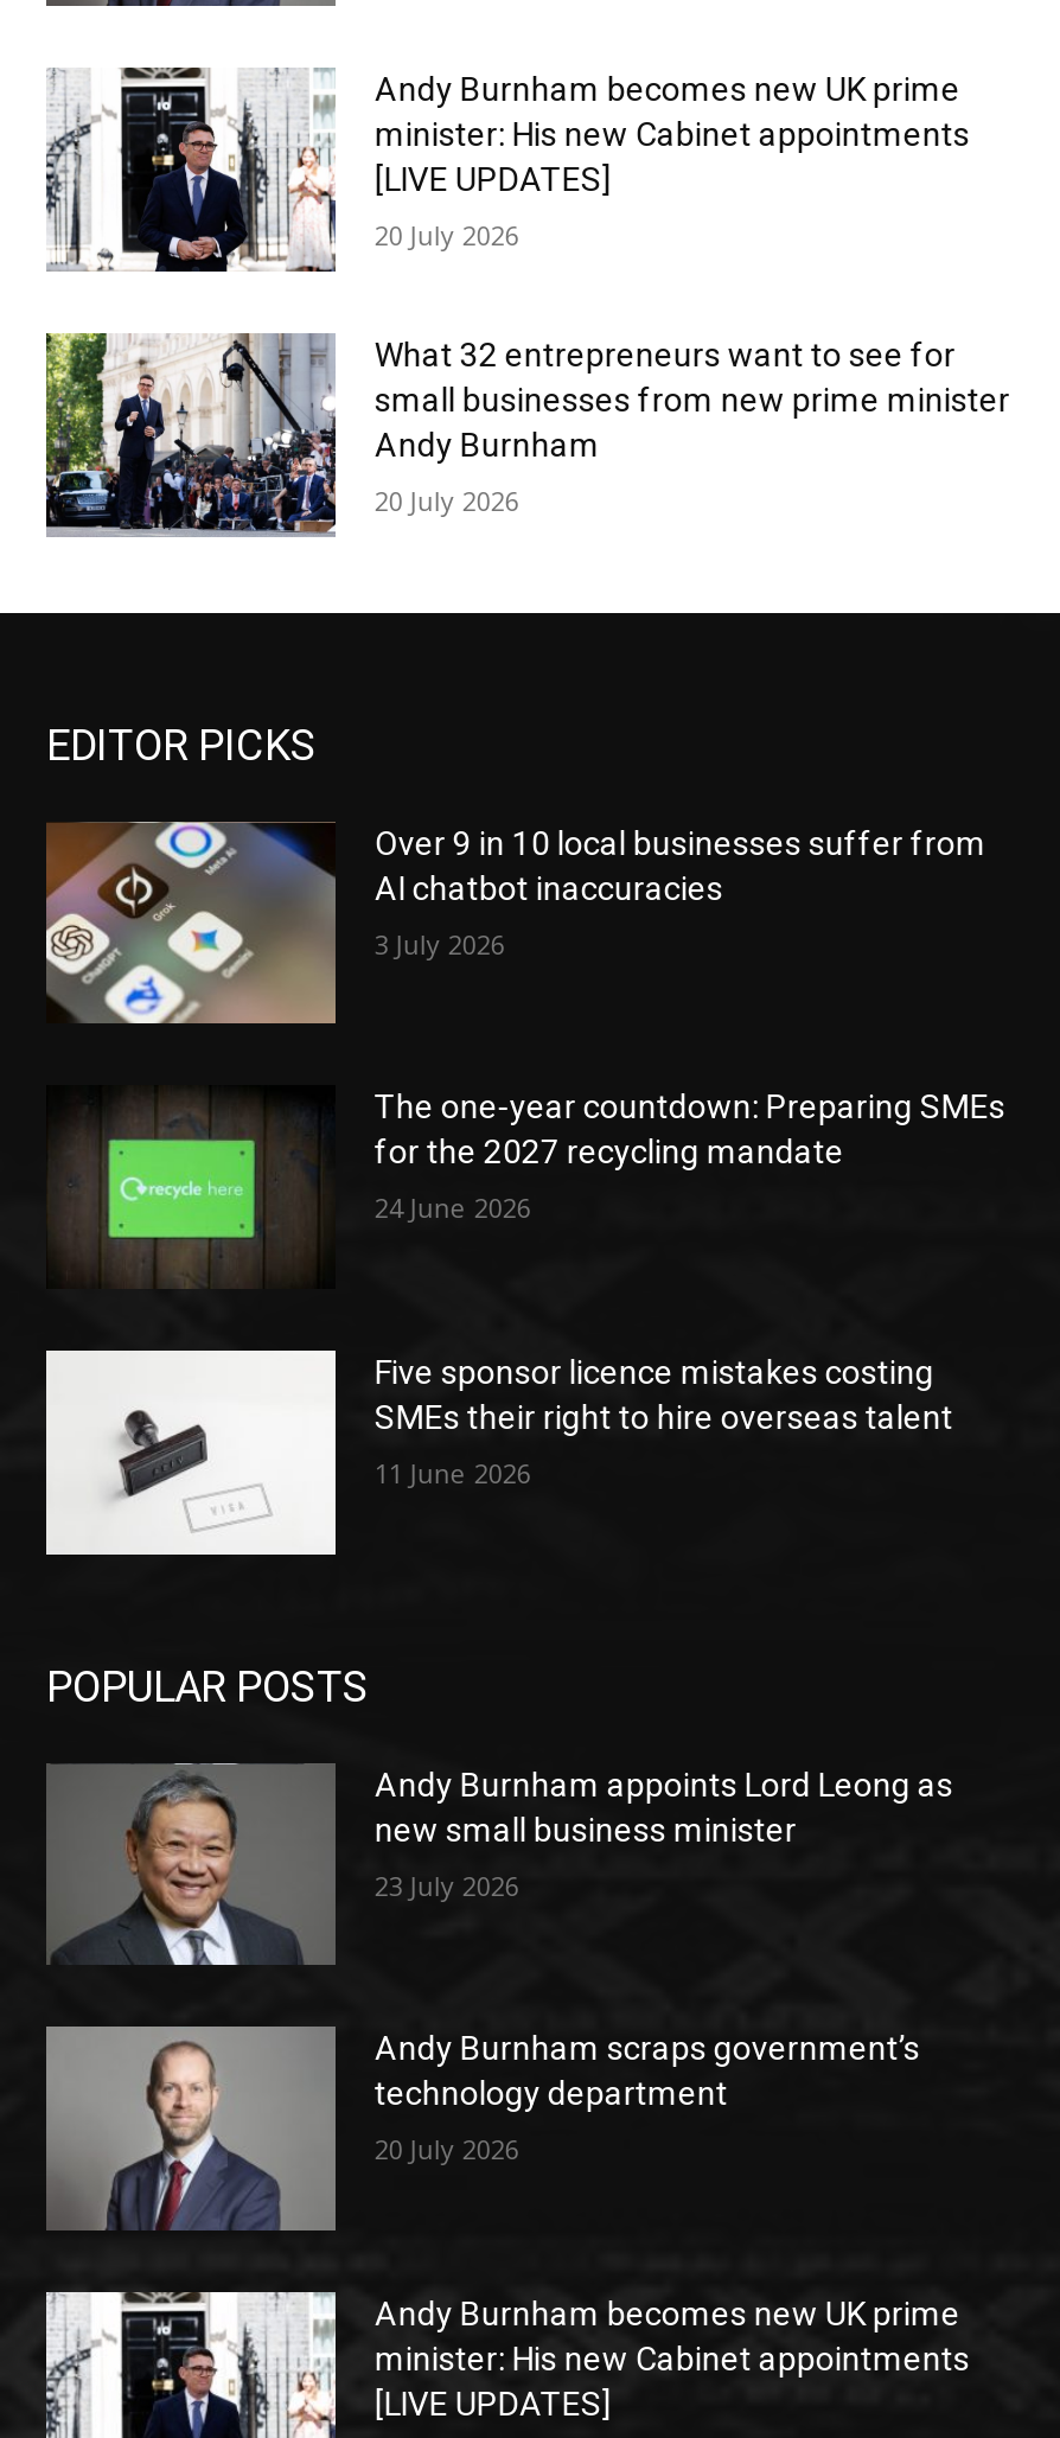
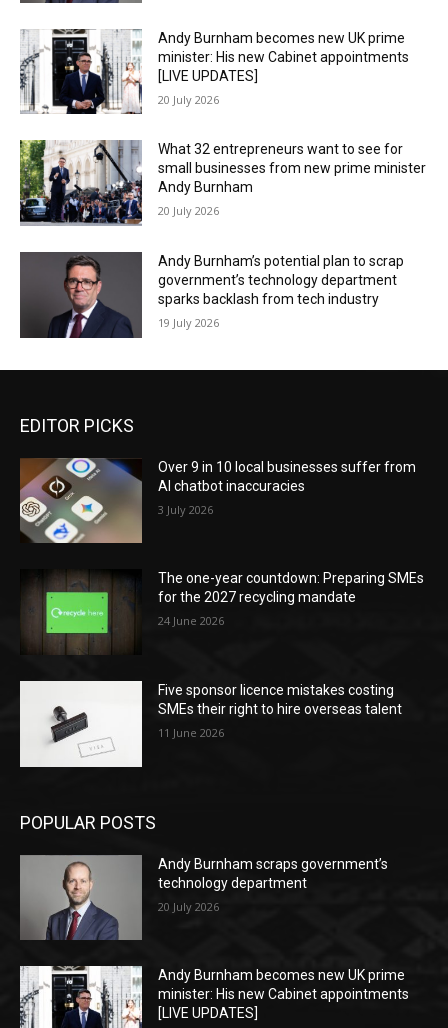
none -> [20,251,404,338] [image] | Andy Burnham’s potential plan to scrap | government’s technology department | sparks backlash from tech industry | 19 July 2026
moved [41,719,1005,1710] -> [18,415,424,833]: [image] | EDITOR PICKS | Over 9 in 10 local businesses suffer from | ... | 11 June 2026 | POPULAR POSTS
[51,1764,953,1968] [image] | Andy Burnham appoints Lord Leong as | new small business minister | 23 July 2026 -> none

